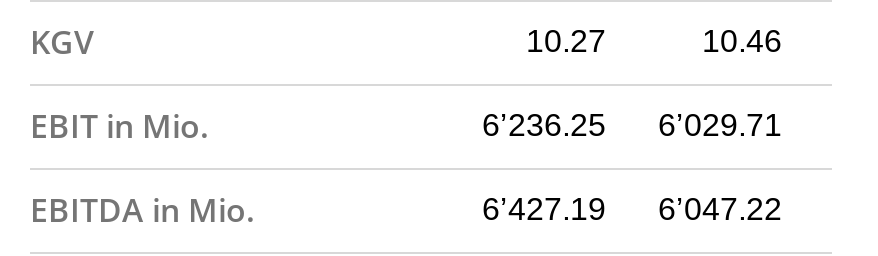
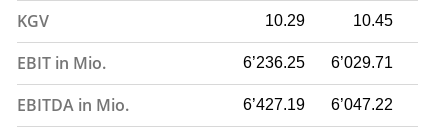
[526,24,606,58] 10.27 -> [265,12,305,29] 10.29
[702,24,782,58] 10.46 -> [353,12,393,29] 10.45

